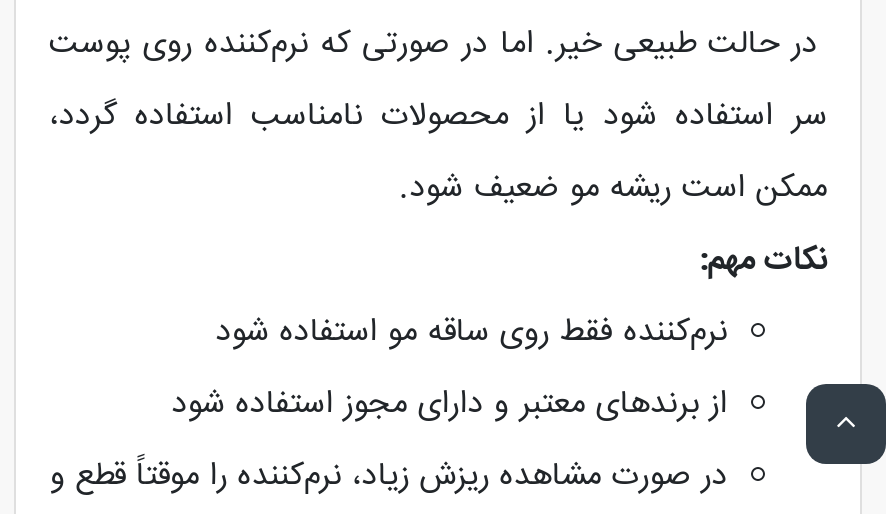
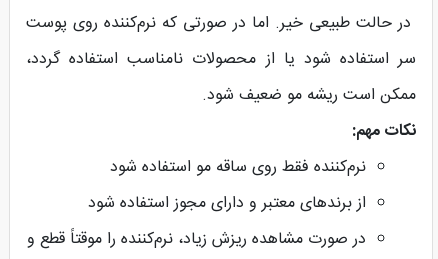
[804,382,880,466] [image] -> none

